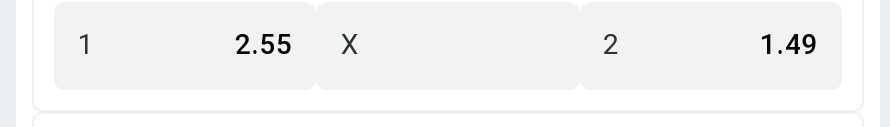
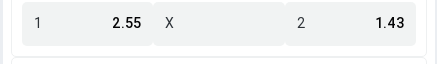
[760,28,818,60] 1.49 -> [375,15,404,31] 1.43

